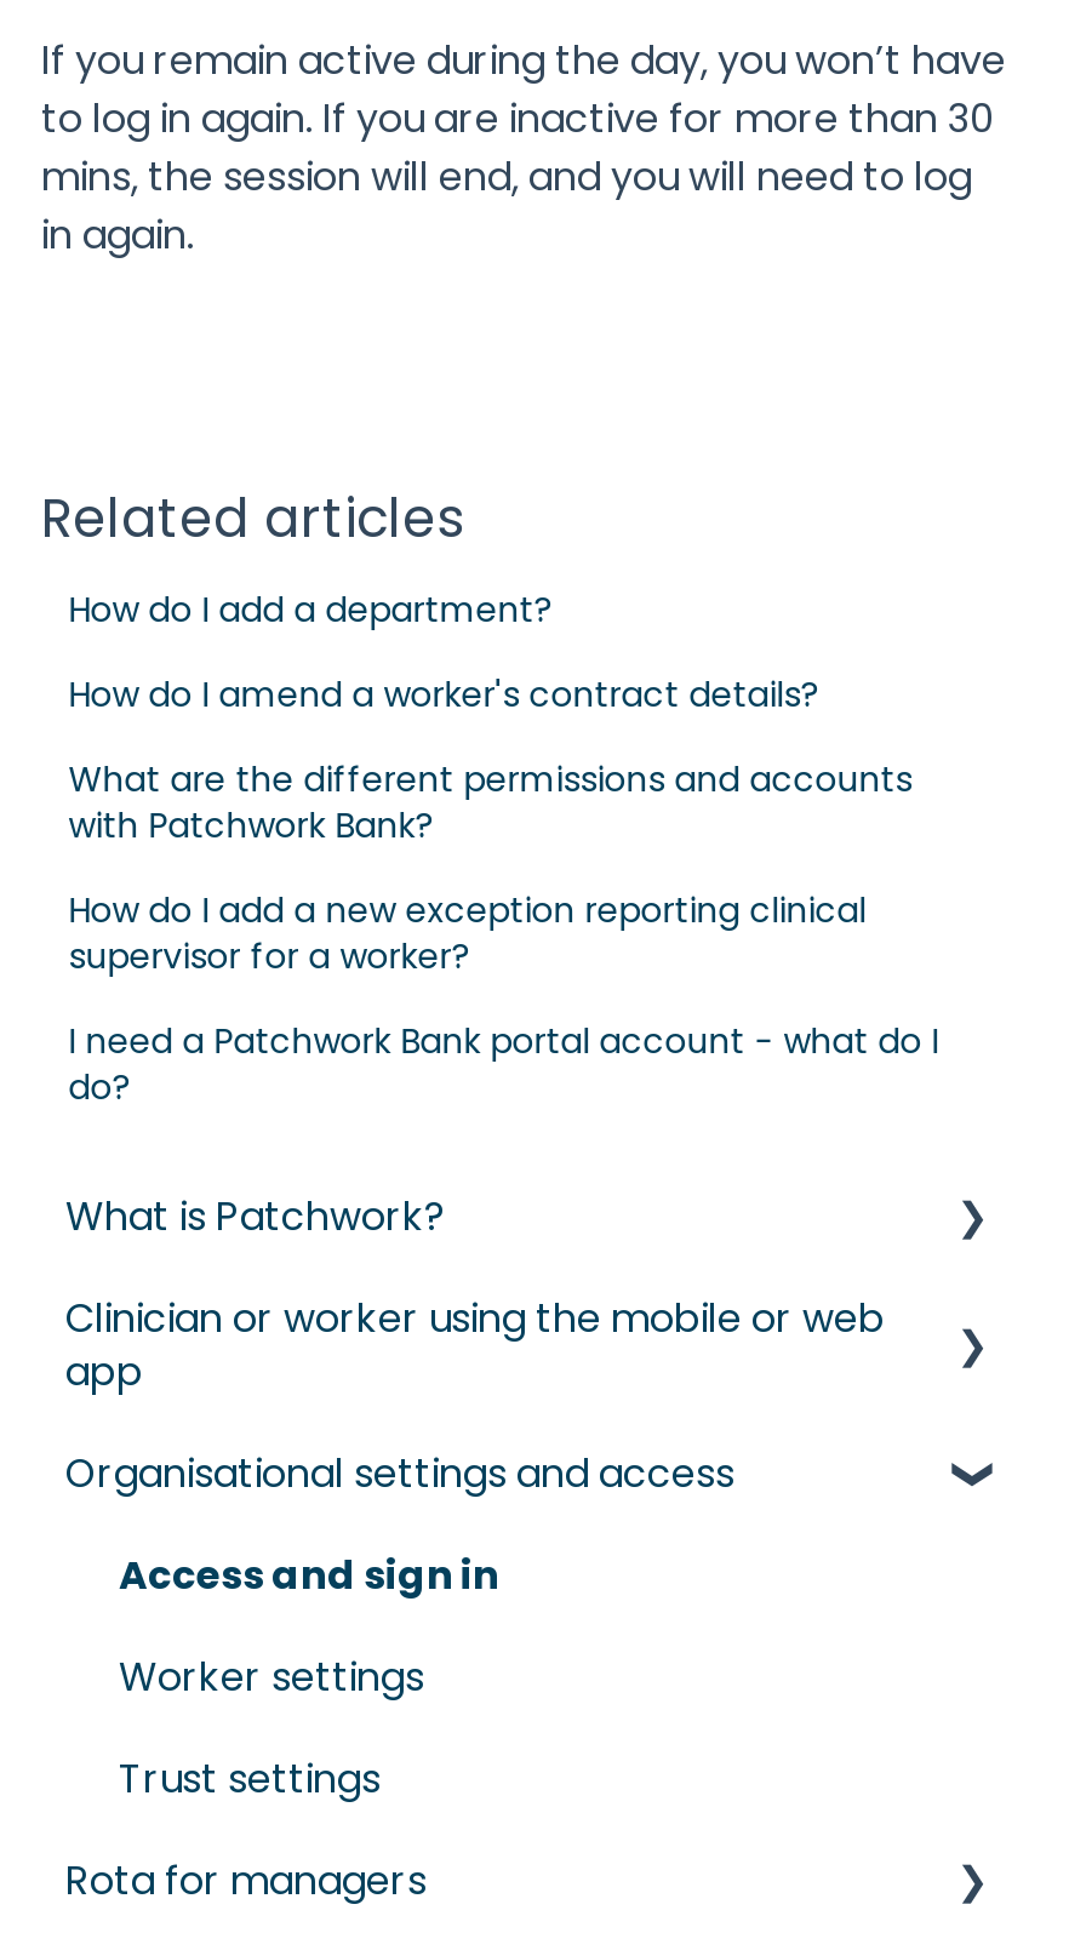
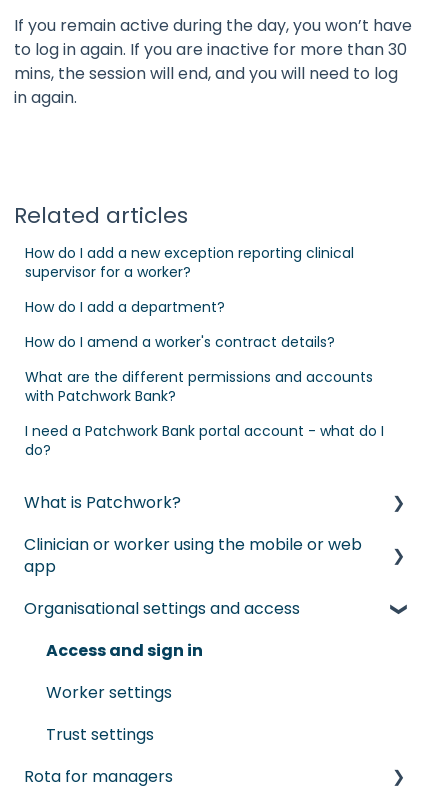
moved [68,587,912,851] -> [25,296,373,405]: How do I add a department? | How do I amend a worker's contract details? | What are the different permissions and accounts | with Patchwork Bank?
moved [68,887,866,982] -> [25,242,354,281]: How do I add a new exception reporting clinical | supervisor for a worker?

